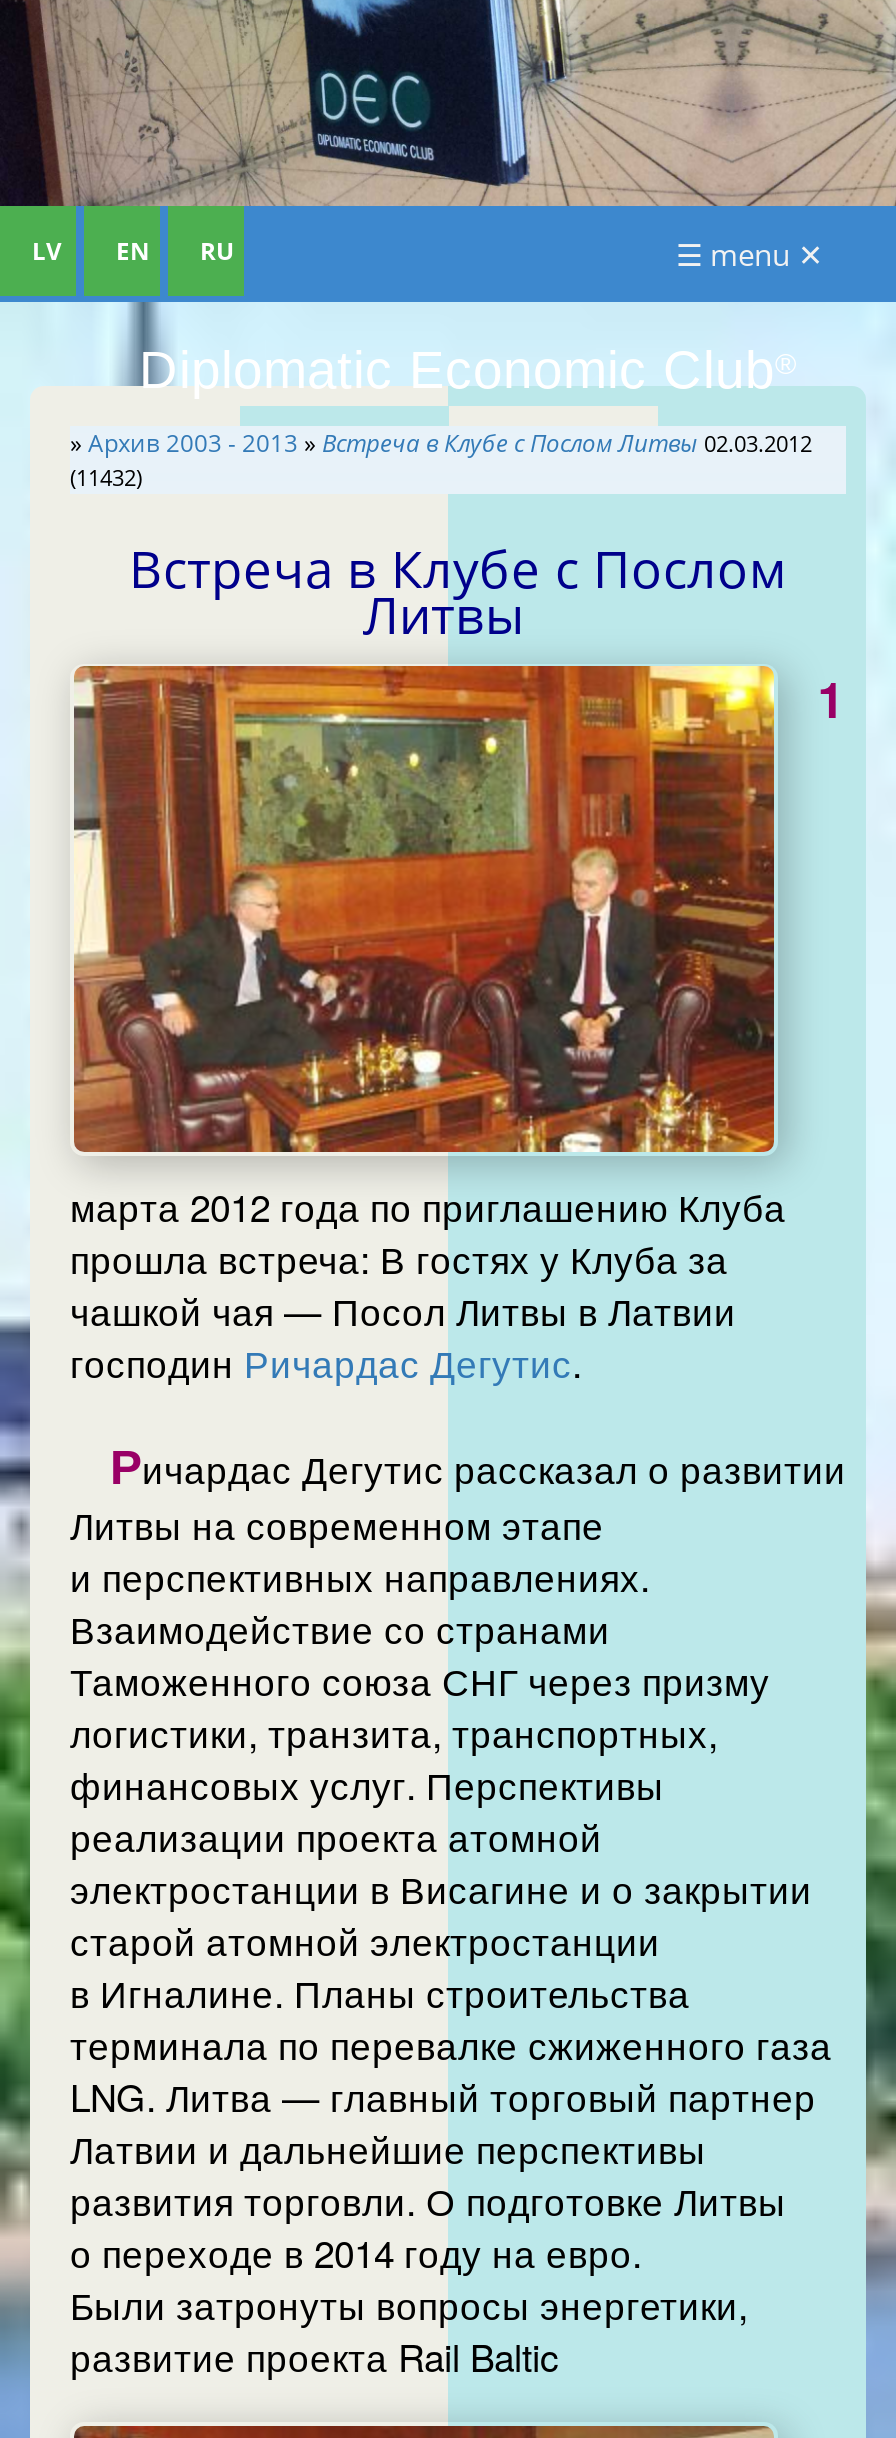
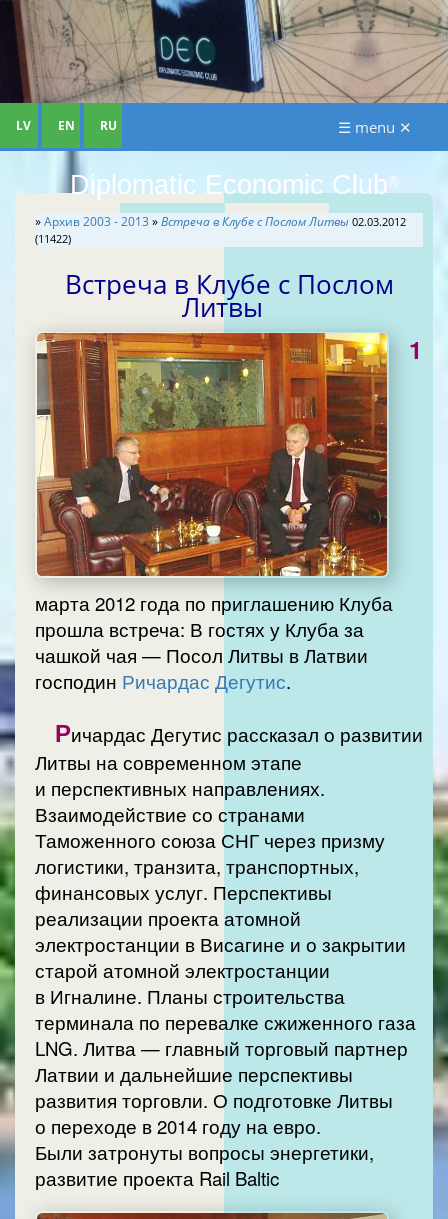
[70,462,142,492] (11432) -> [35,231,71,246] (11422)

